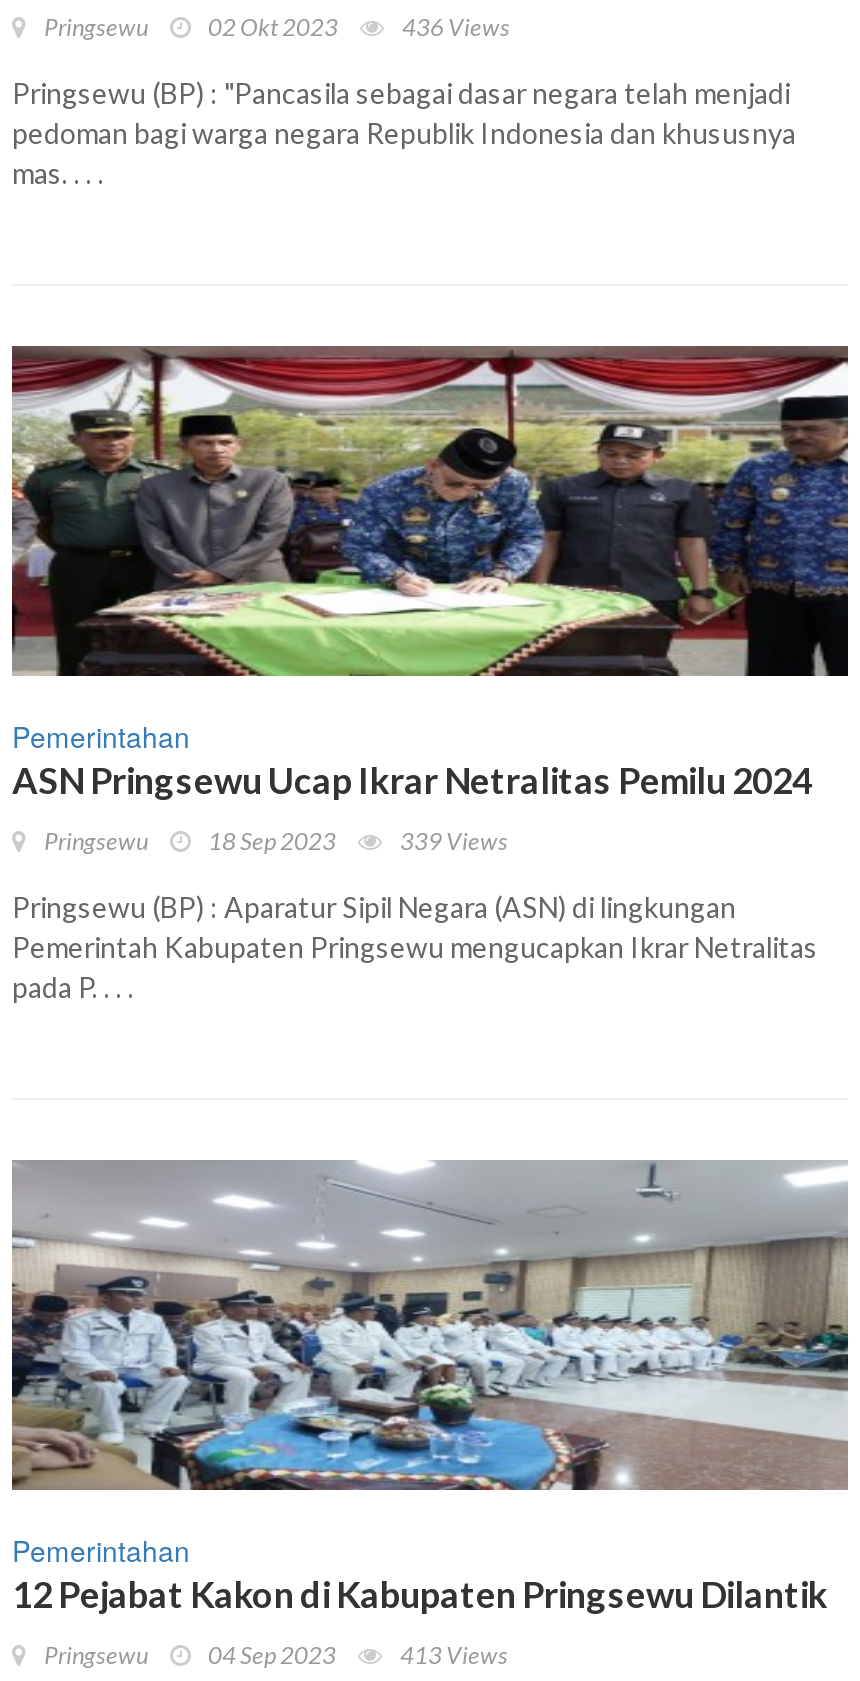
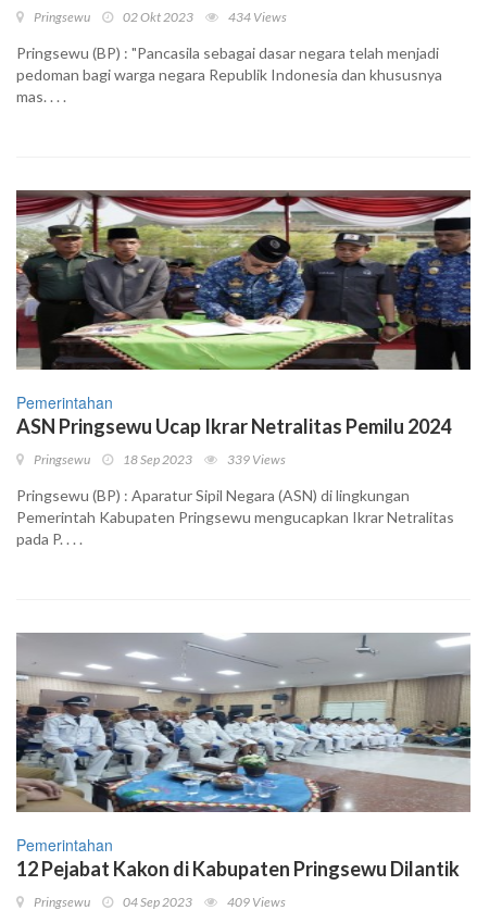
[402,12,510,42] 436 Views -> [228,9,287,25] 434 Views
[400,1640,508,1670] 413 Views -> [227,894,286,910] 409 Views

